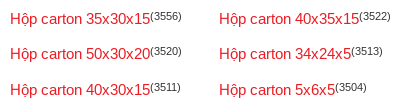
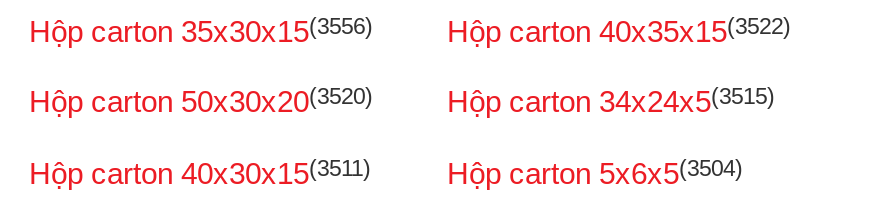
[219,45,383,62] Hộp carton 34x24x5(3513) -> [447,85,775,119] Hộp carton 34x24x5(3515)

